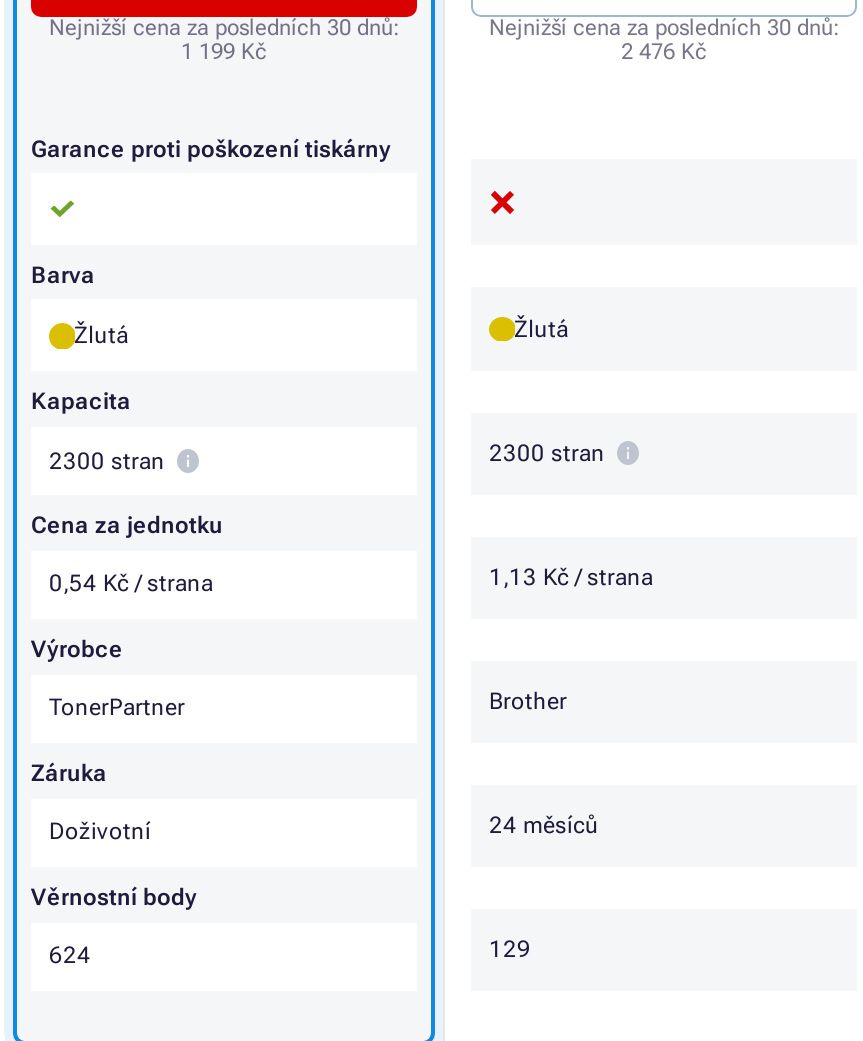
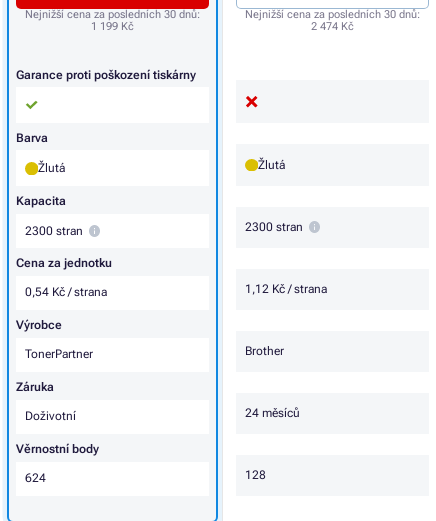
[621,38,707,64] 2 476 Kč -> [311,20,354,33] 2 474 Kč
[489,563,653,591] 1,13 Kč / strana -> [245,282,327,296] 1,12 Kč / strana
[489,935,531,963] 129 -> [245,468,266,482] 128

